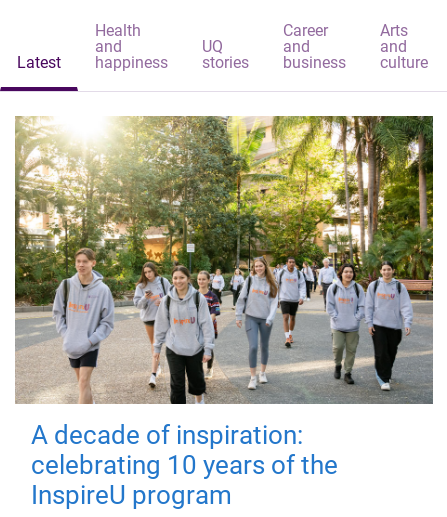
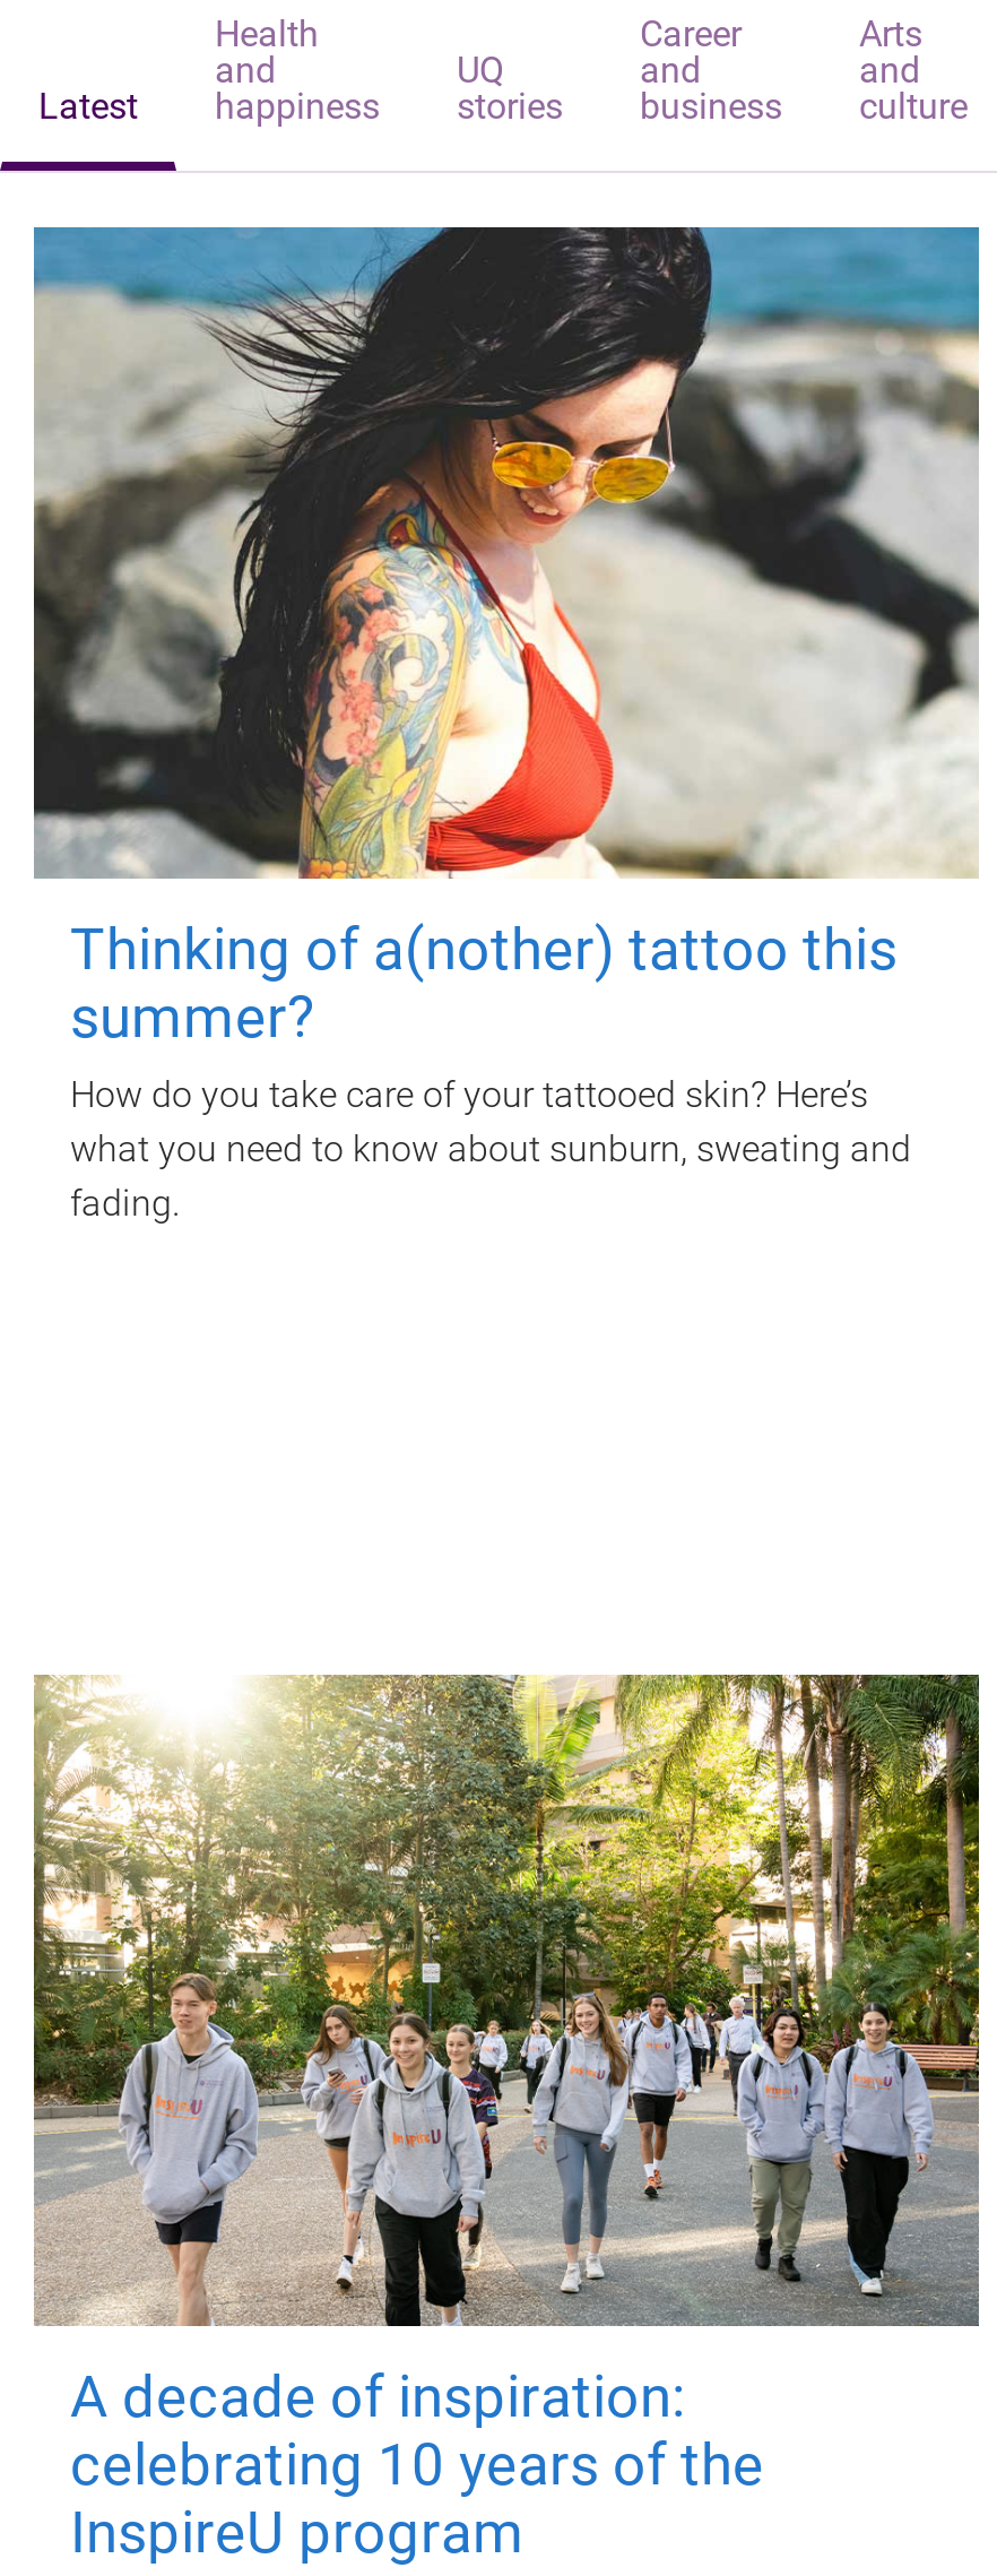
none -> [32,225,981,1225] [image] | Thinking of a(nother) tattoo this | summer? | How do you take care of your tattooed skin? Here’s | what you need to know about sunburn, sweating and | fading.

